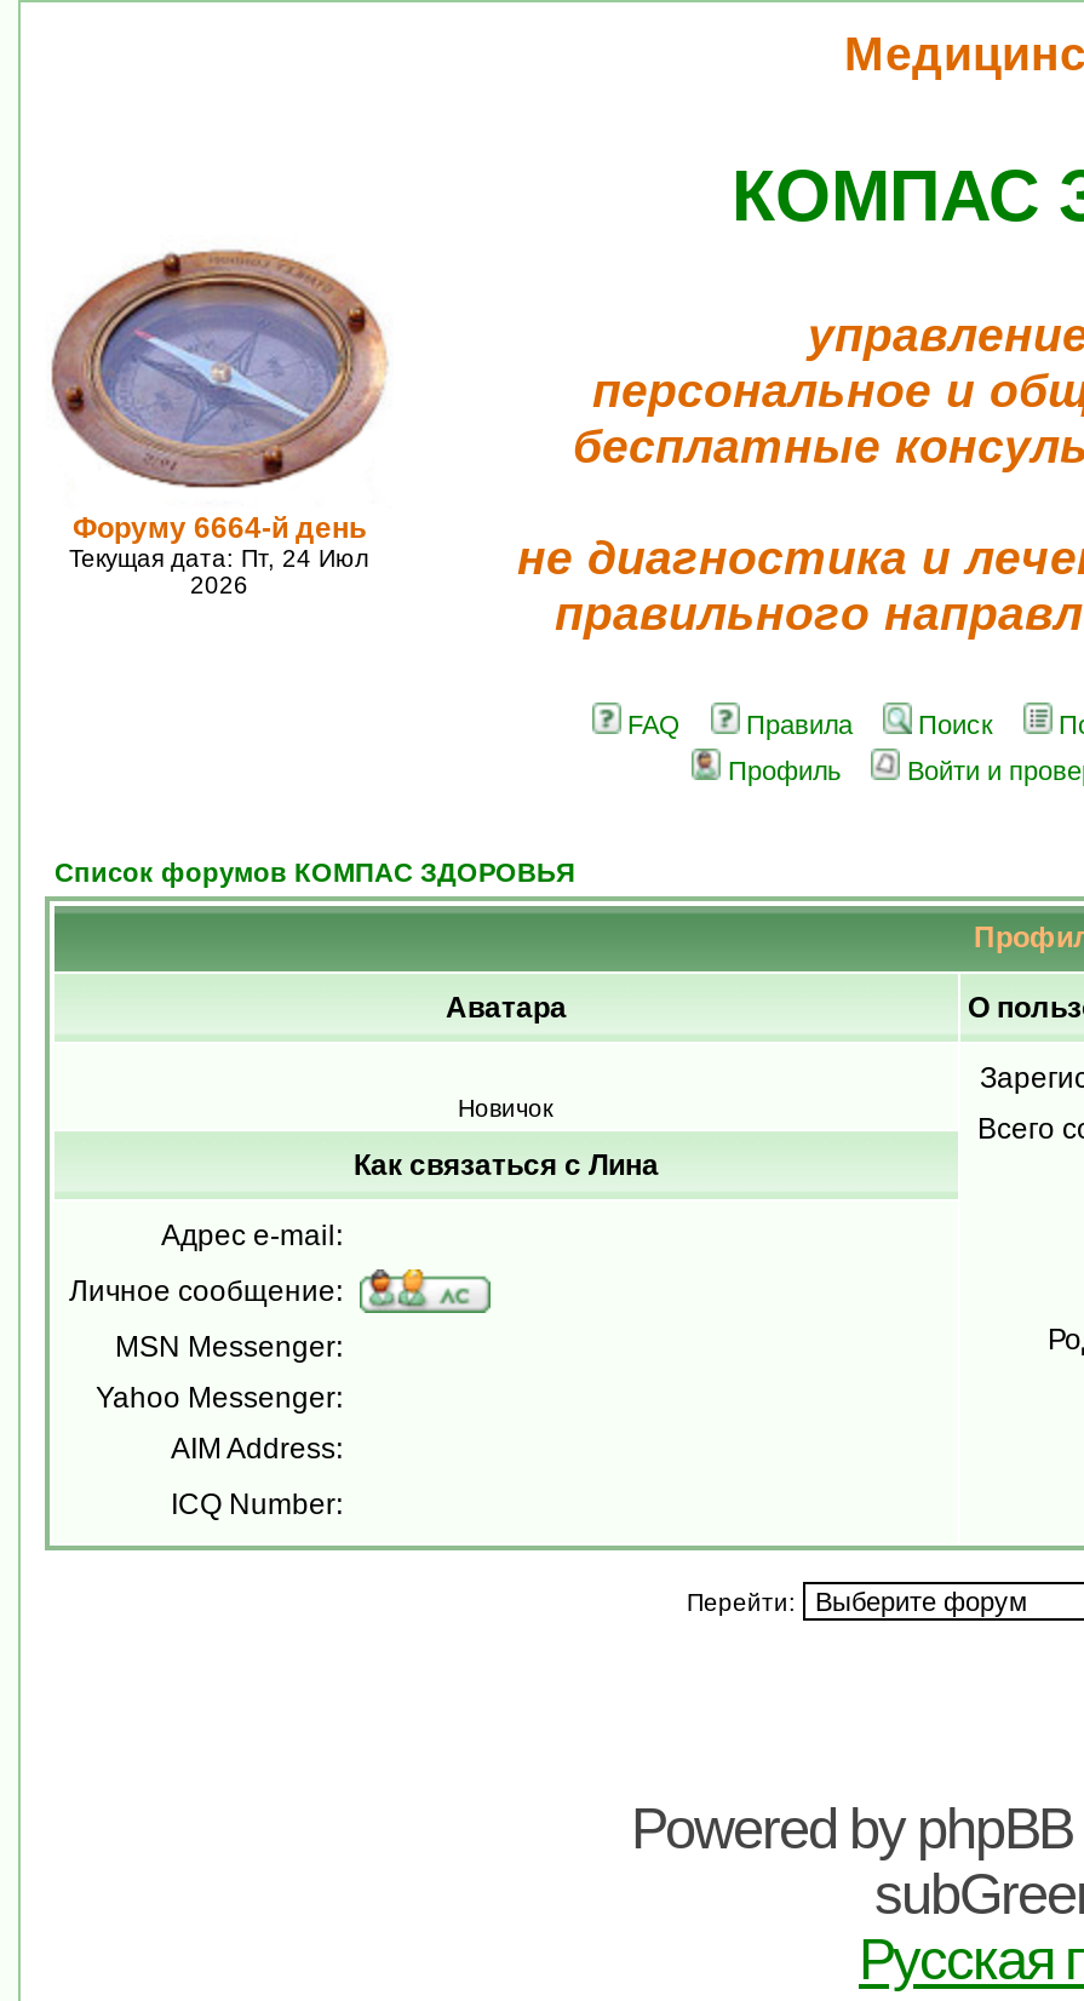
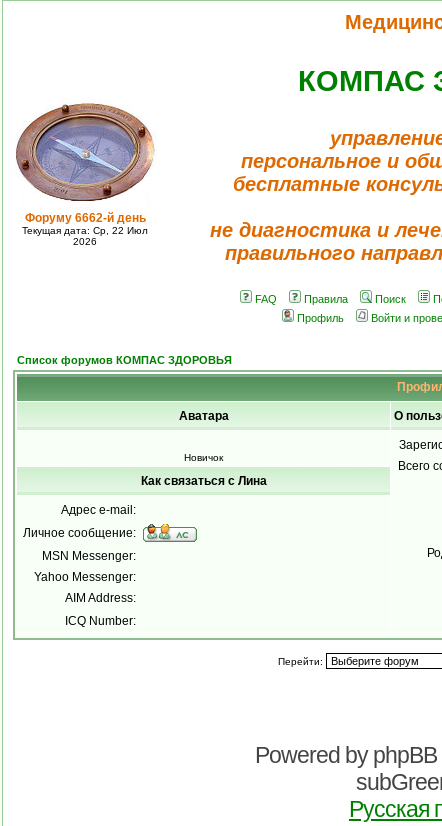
[73,511,366,545] Форуму 6664-й день -> [24,211,145,225] Форуму 6662-й день
[69,545,369,572] Текущая дата: Пт, 24 Июл -> [22,225,148,236] Текущая дата: Ср, 22 Июл

